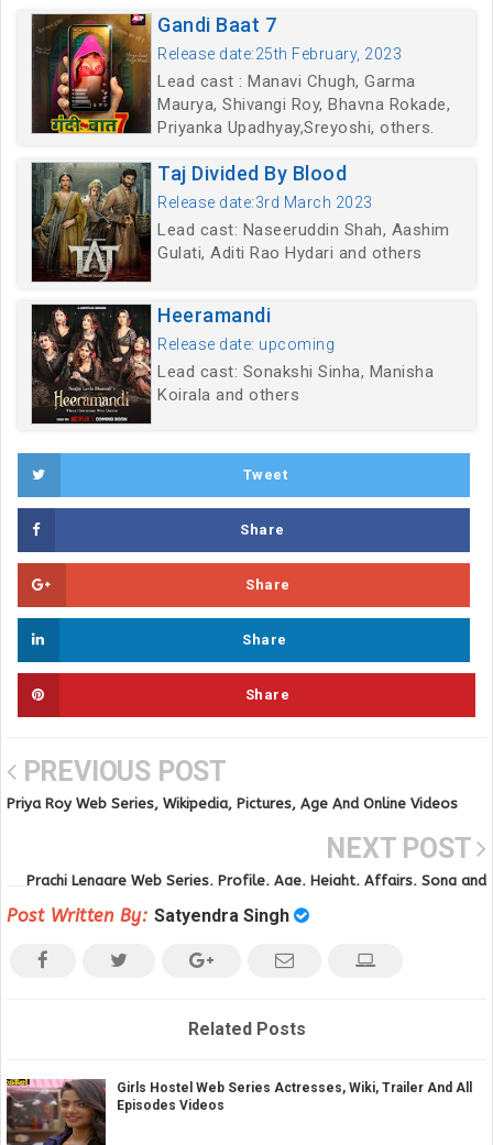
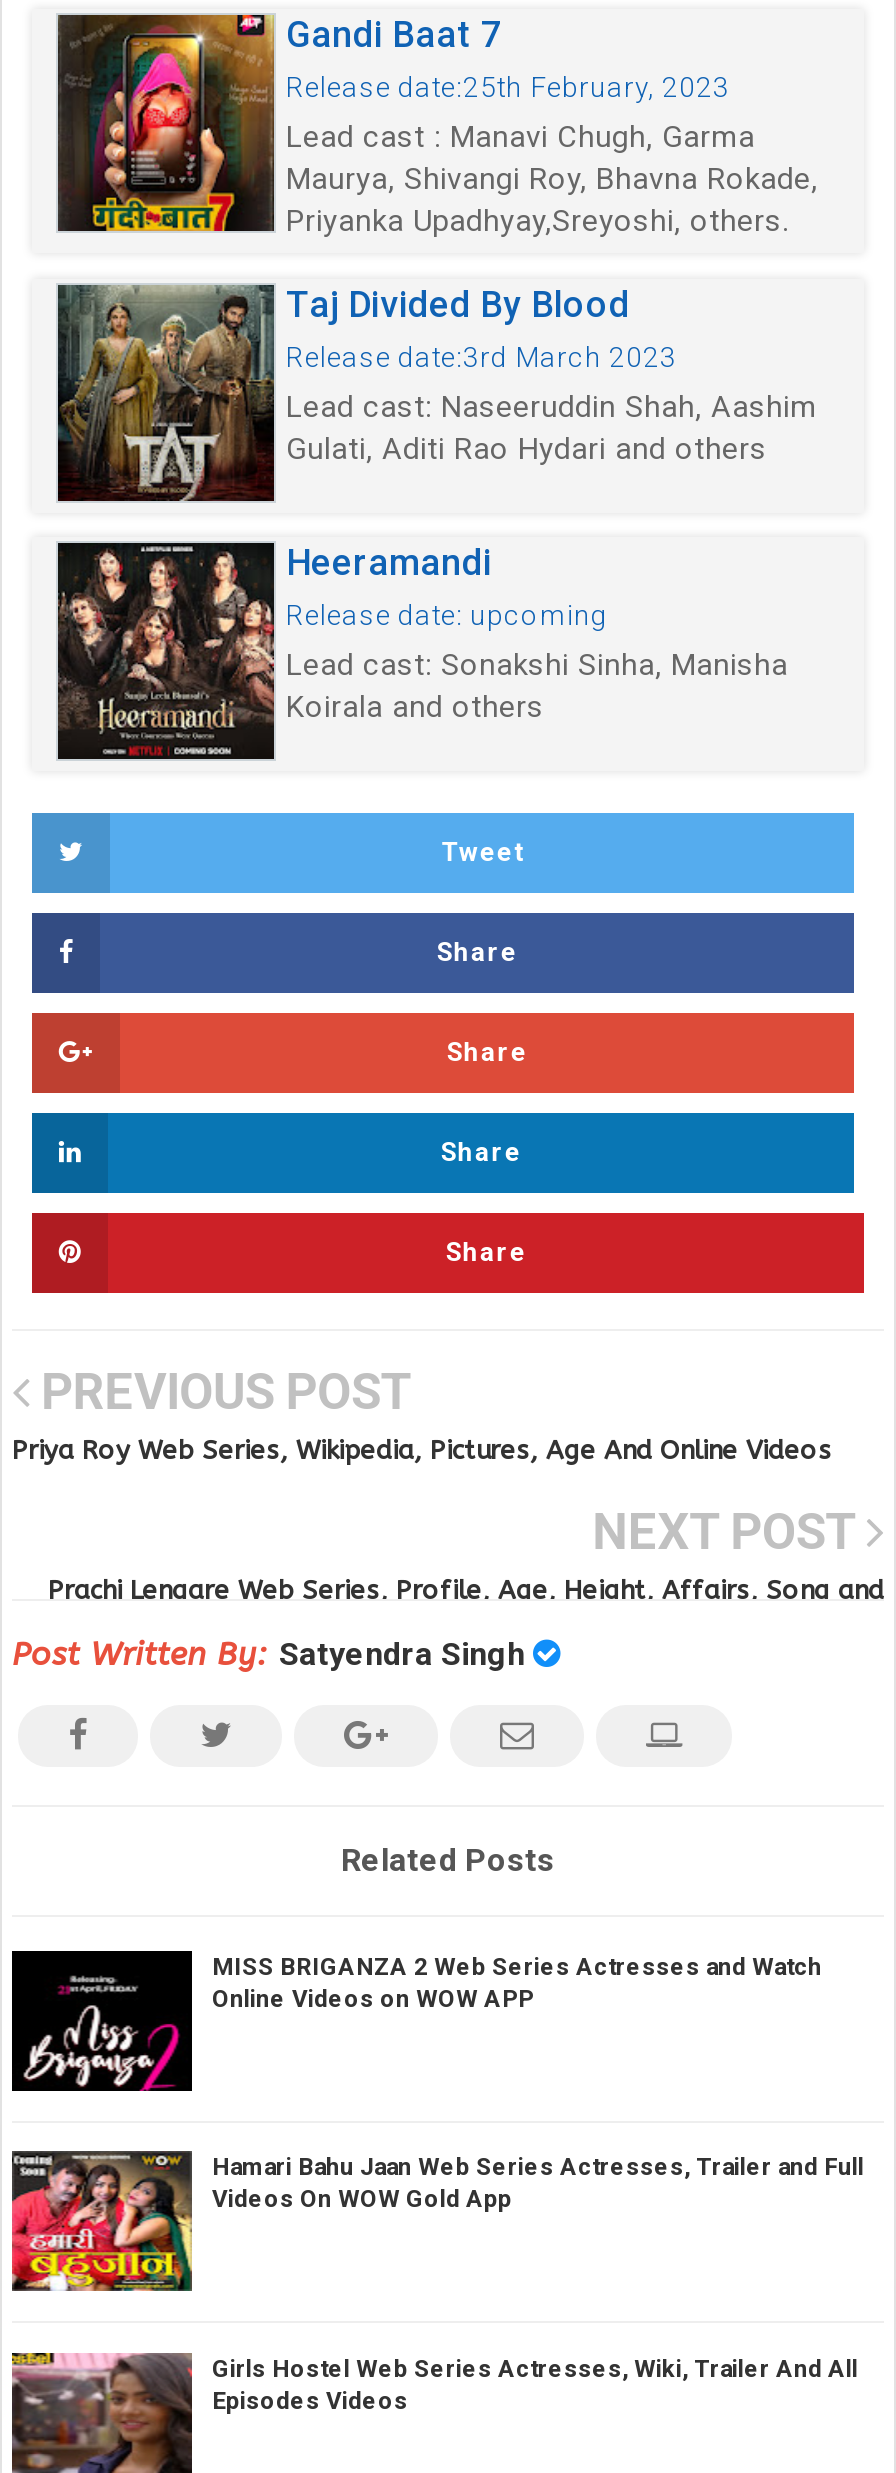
none -> [10,1949,822,2093] [image] | MISS BRIGANZA 2 Web Series Actresses and Watch | Online Videos on WOW APP
none -> [10,2121,864,2293] [image] | Hamari Bahu Jaan Web Series Actresses, Trailer and Full | Videos On WOW Gold App

